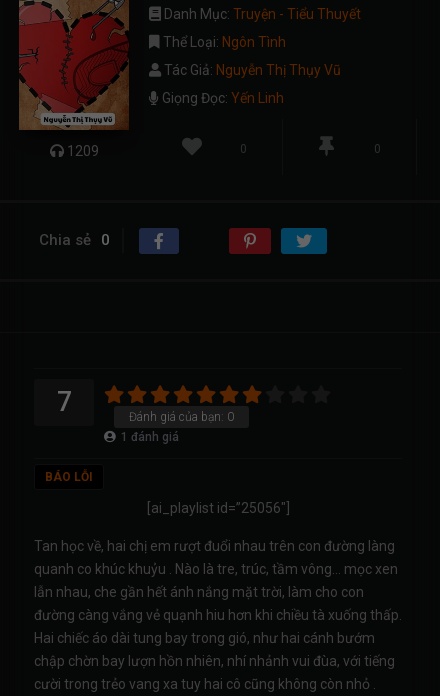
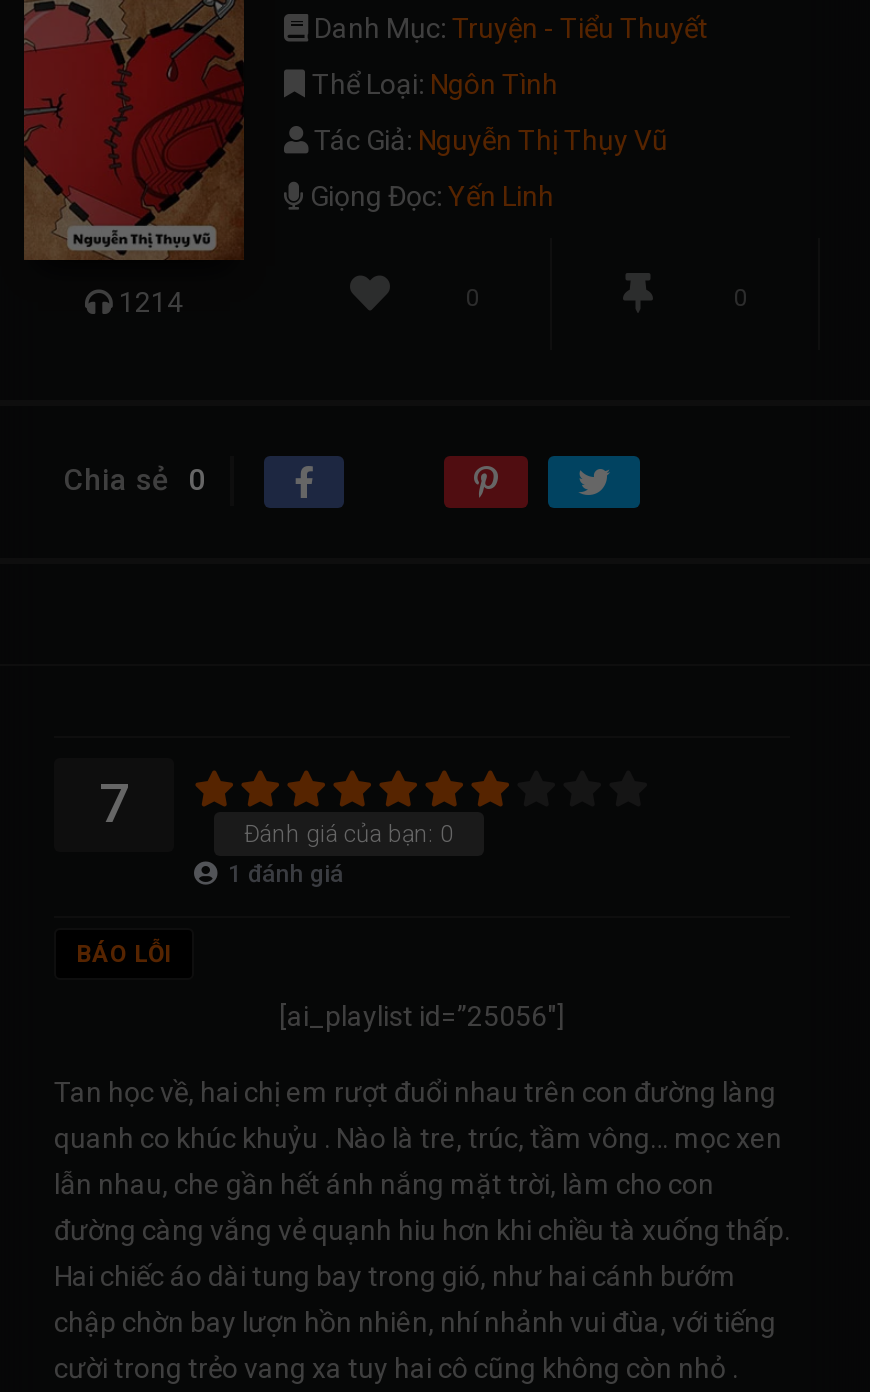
[66,143,98,159] 1209 -> [119,286,183,318] 1214

